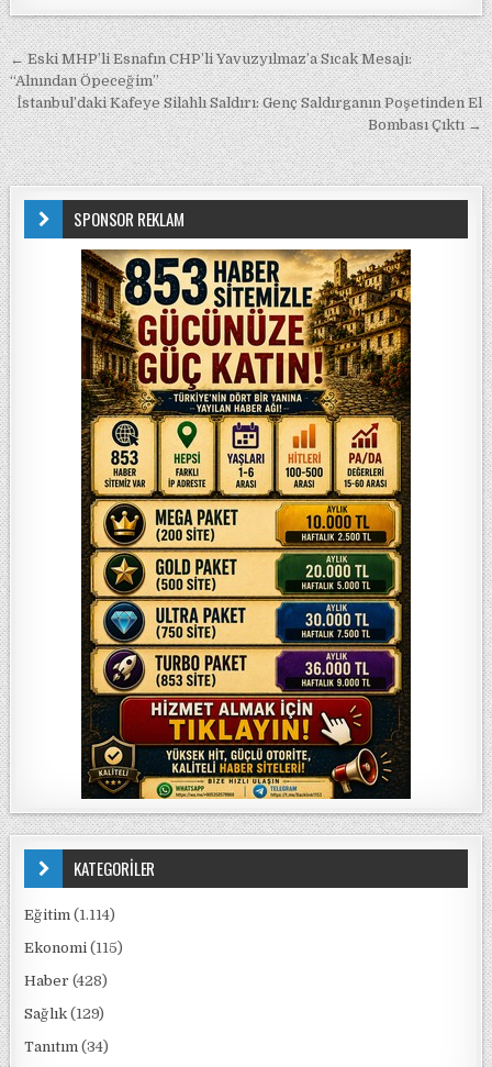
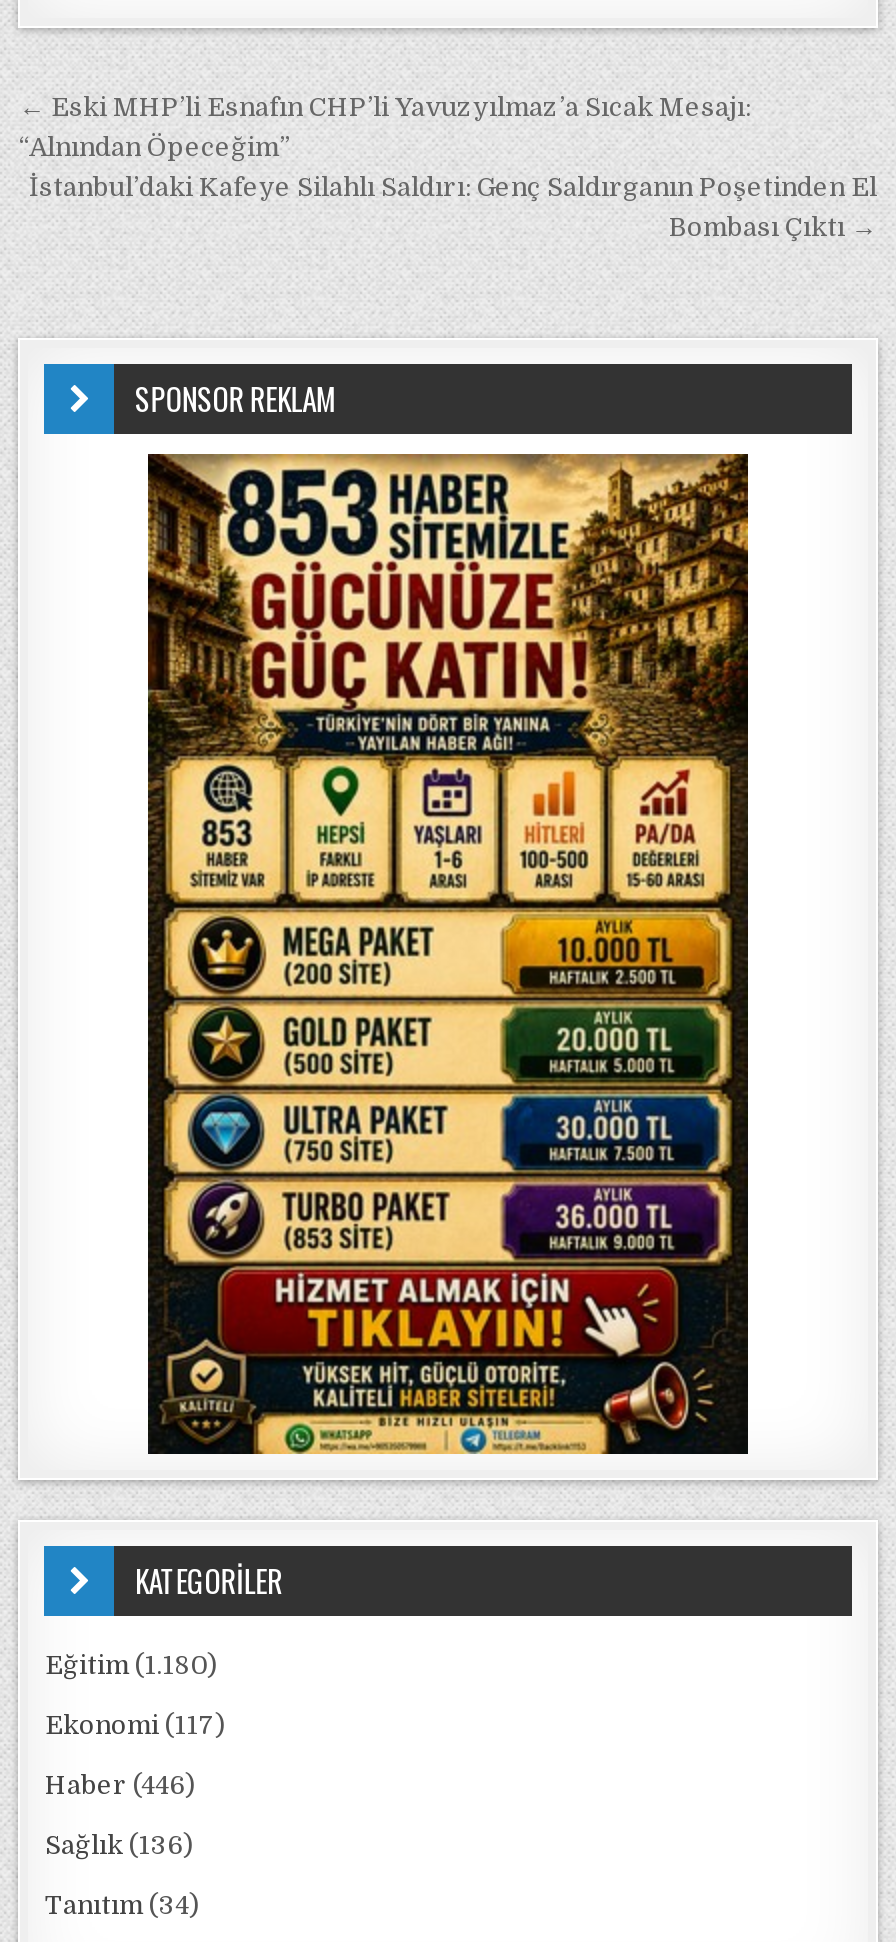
[25,907,116,923] Eğitim (1.114) -> [45,1650,217,1680] Eğitim (1.180)
[25,940,124,956] Ekonomi (115) -> [45,1710,225,1740] Ekonomi (117)
[25,972,108,989] Haber (428) -> [45,1770,195,1800] Haber (446)
[25,1005,105,1022] Sağlık (129) -> [45,1830,193,1860] Sağlık (136)

